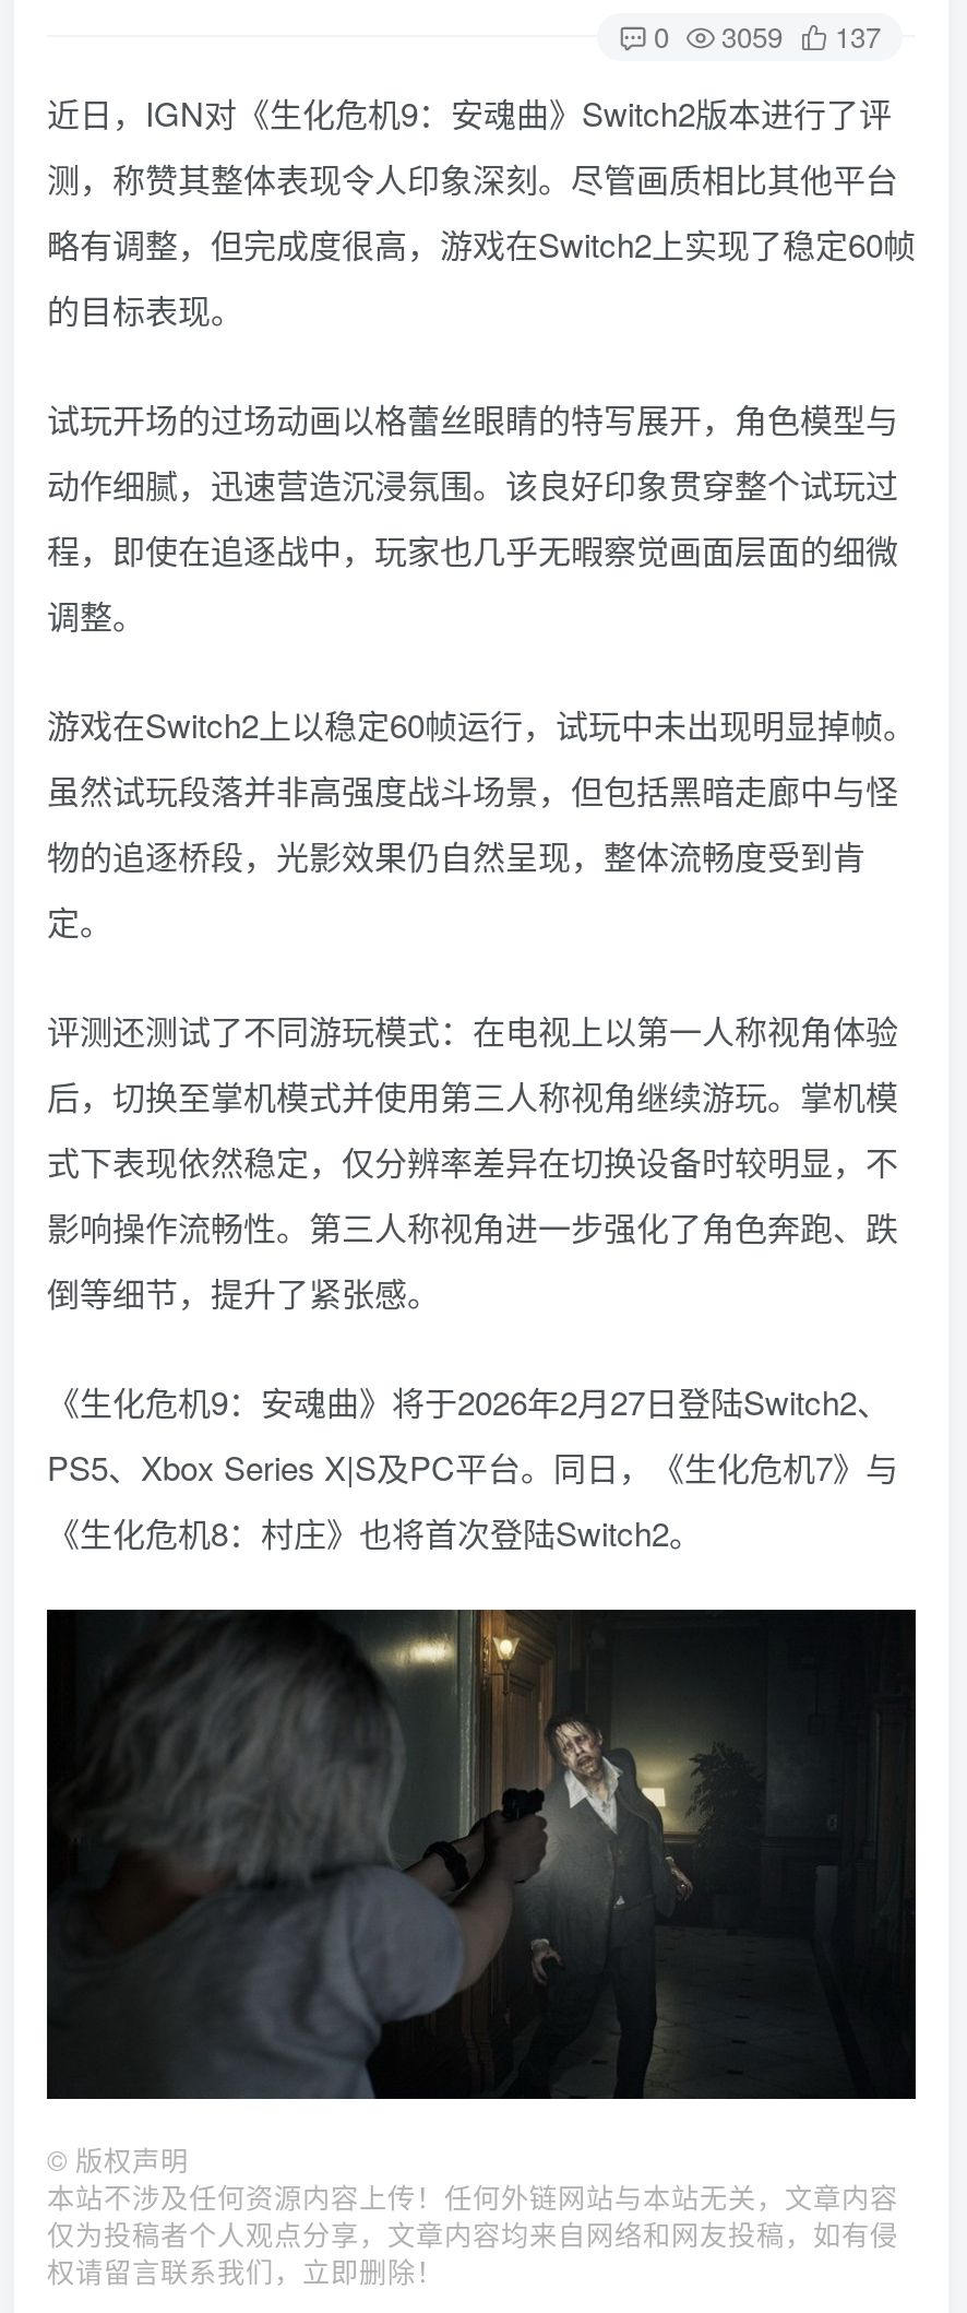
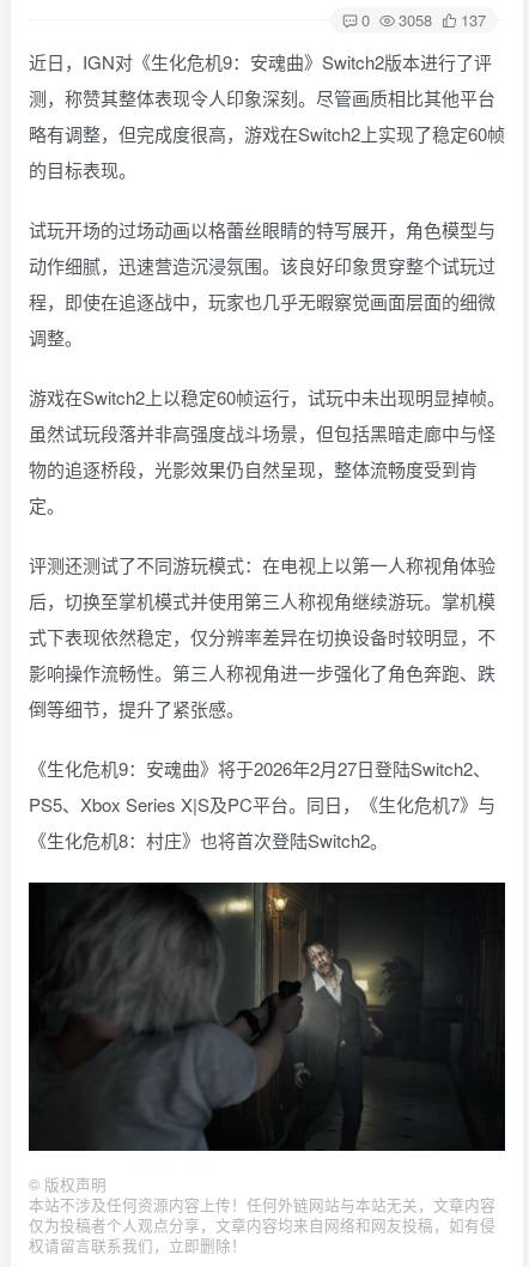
[654,15,881,57] 0 3059 137 -> [361,8,486,31] 0 3058 137

